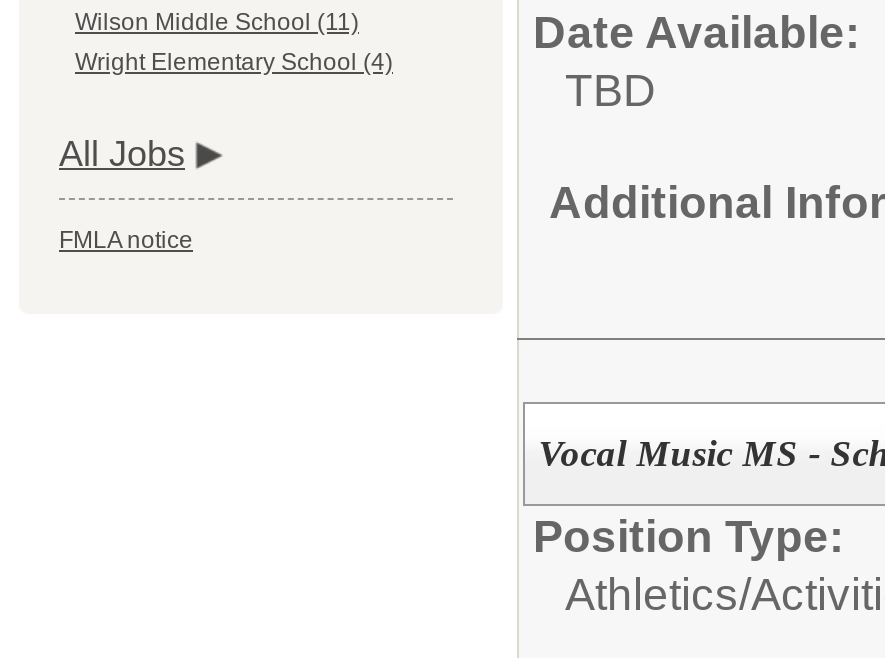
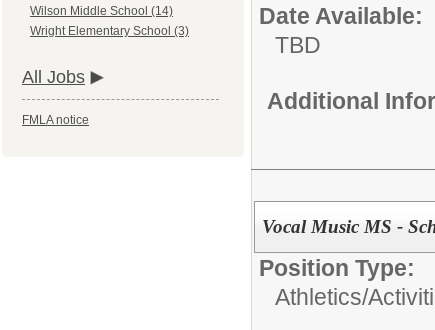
[75,9,359,37] Wilson Middle School (11) -> [30,4,173,18] Wilson Middle School (14)
[75,49,393,77] Wright Elementary School (4) -> [30,24,189,38] Wright Elementary School (3)

